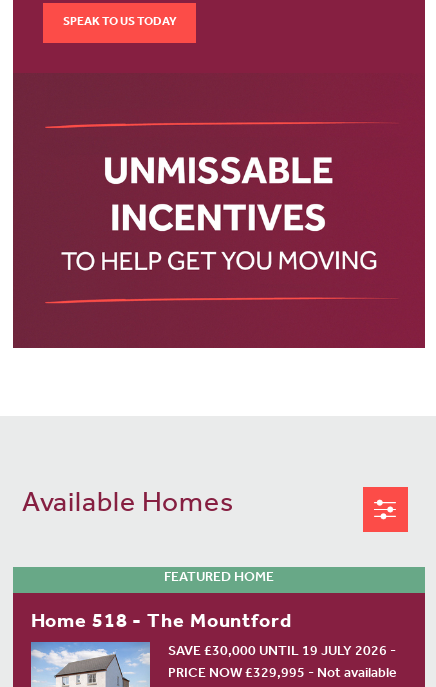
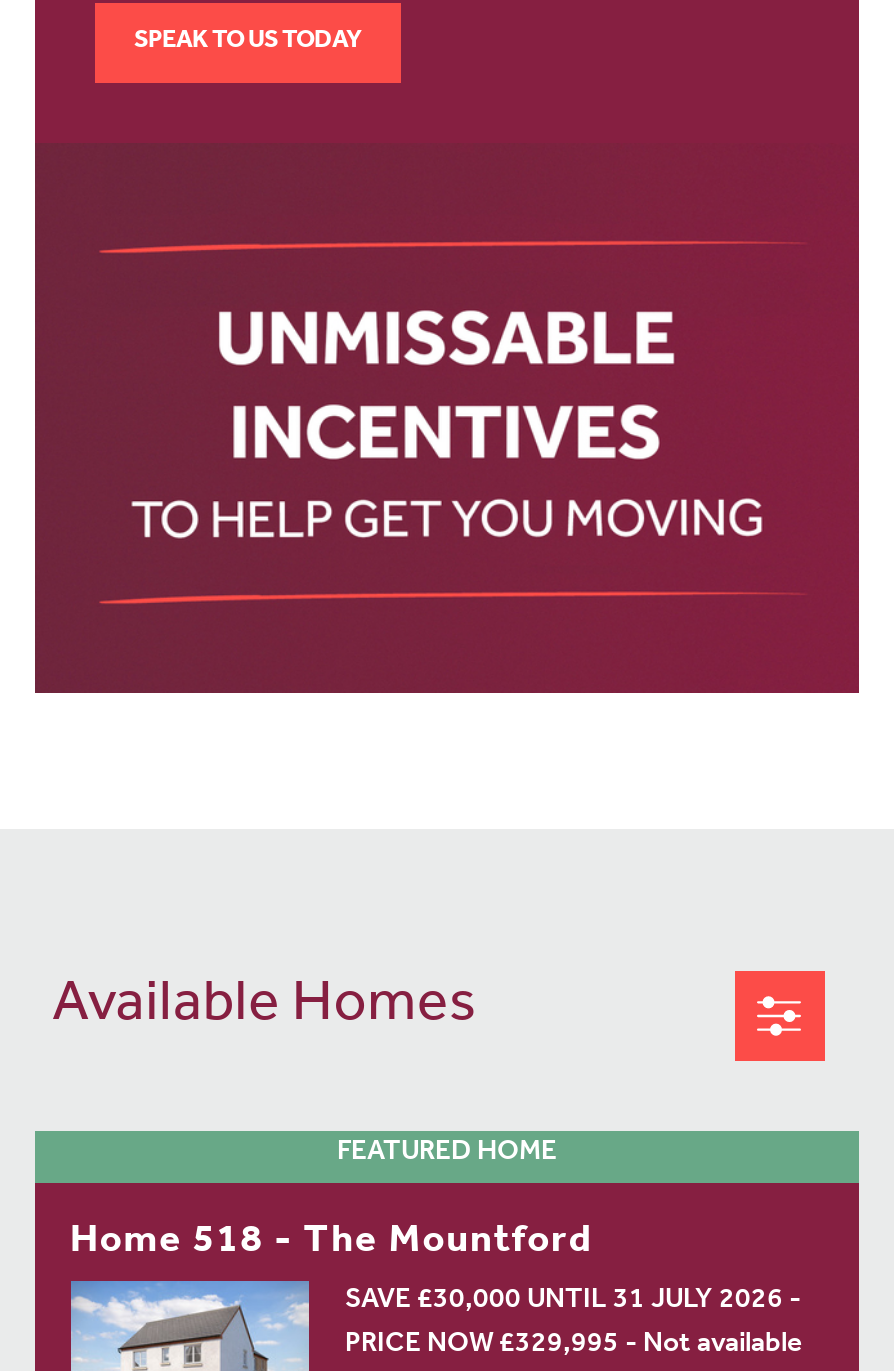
[168,646,396,660] SAVE £30,000 UNTIL 19 JULY 2026 - -> [345,1289,801,1317] SAVE £30,000 UNTIL 31 JULY 2026 -

